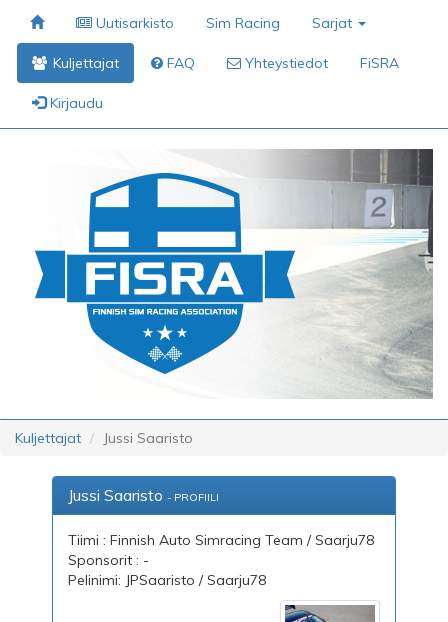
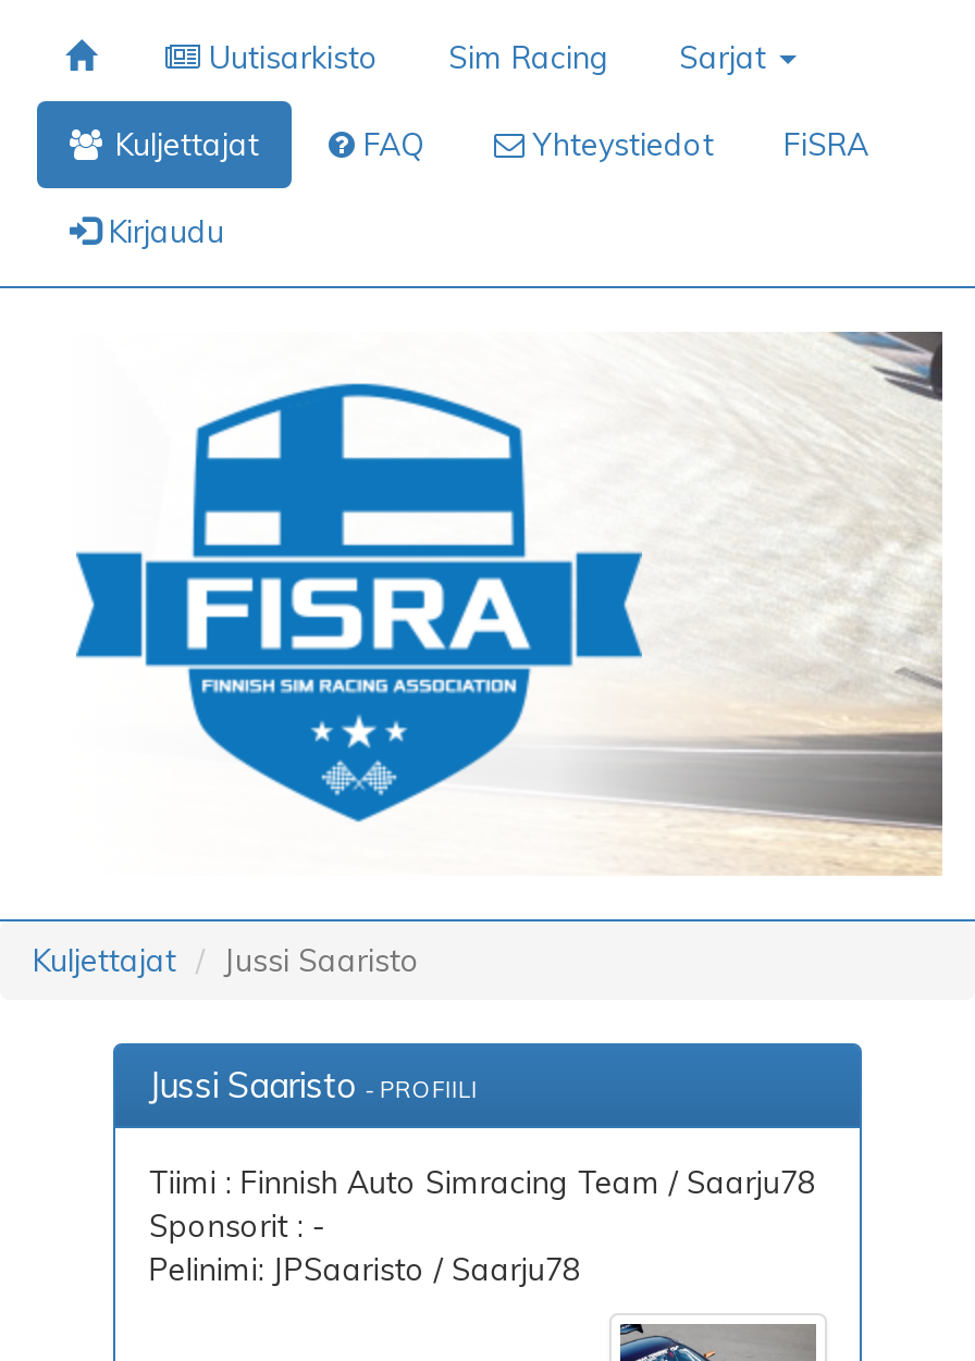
[260,148,434,399] [image] -> [568,332,942,876] [image]

